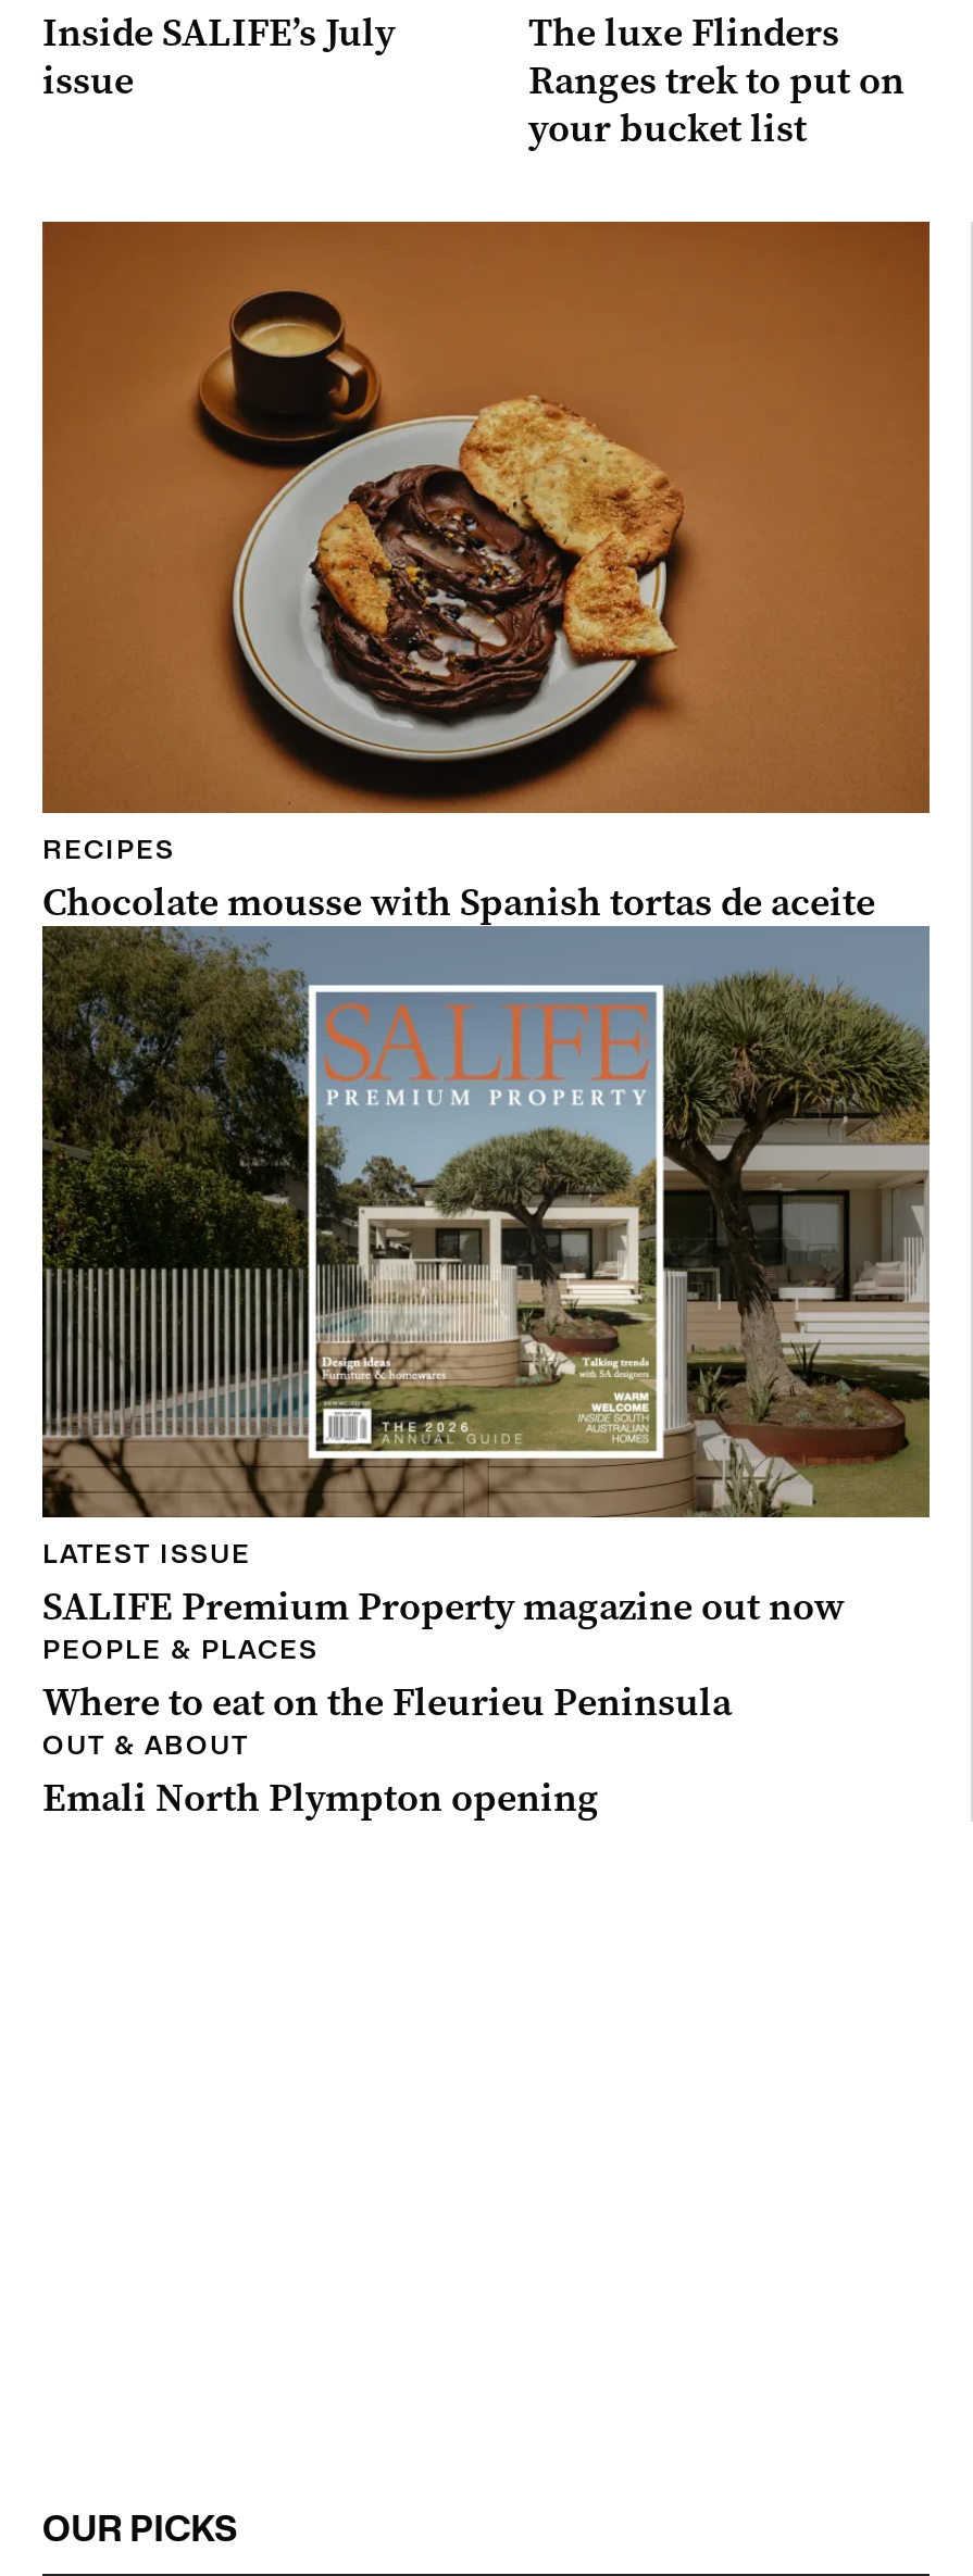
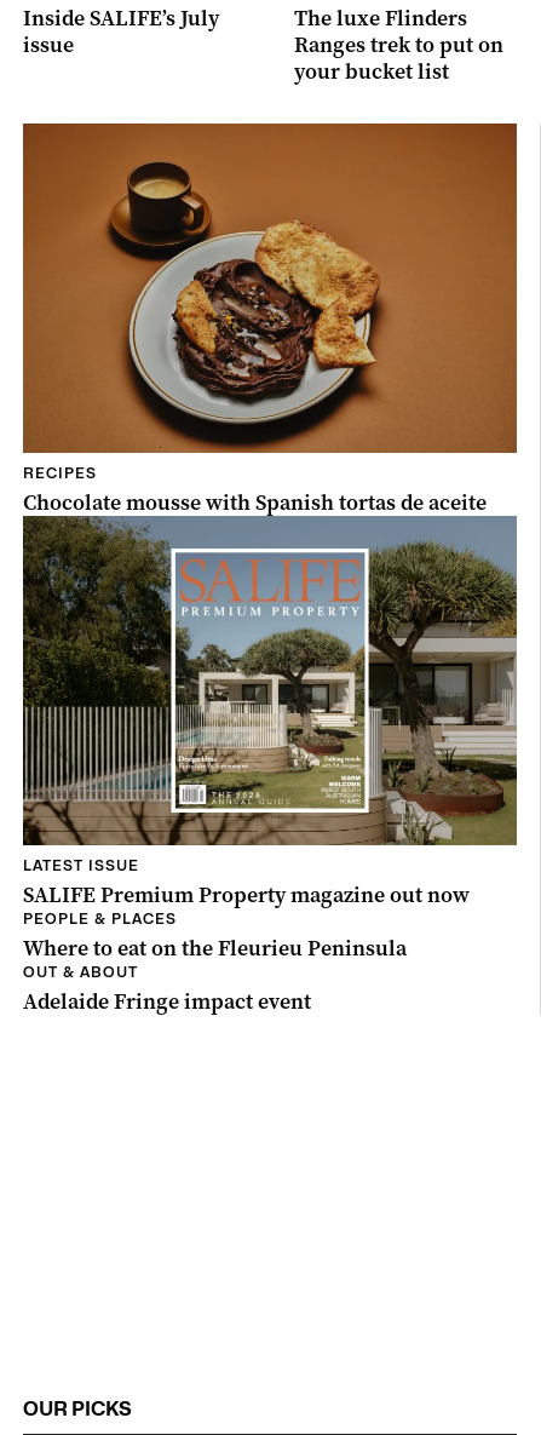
[42,1772,599,1824] Emali North Plympton opening -> [23,987,311,1016] Adelaide Fringe impact event

